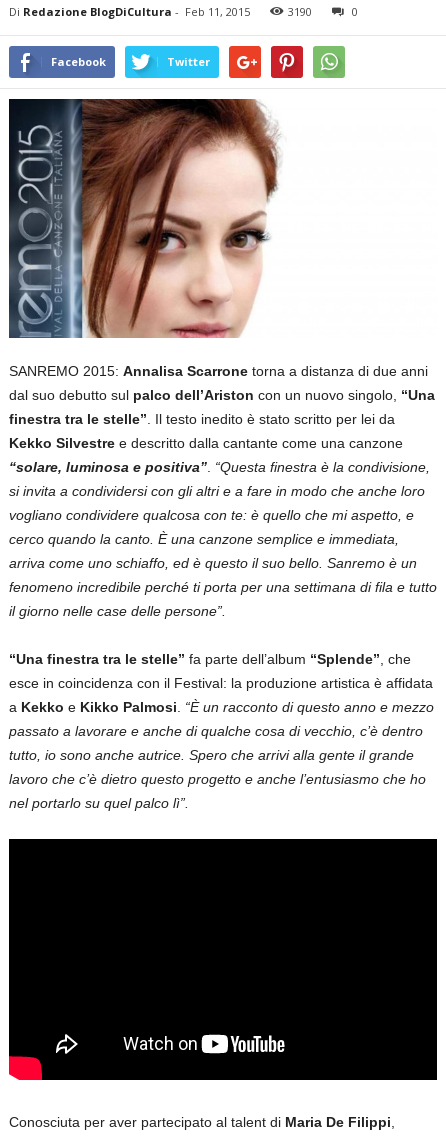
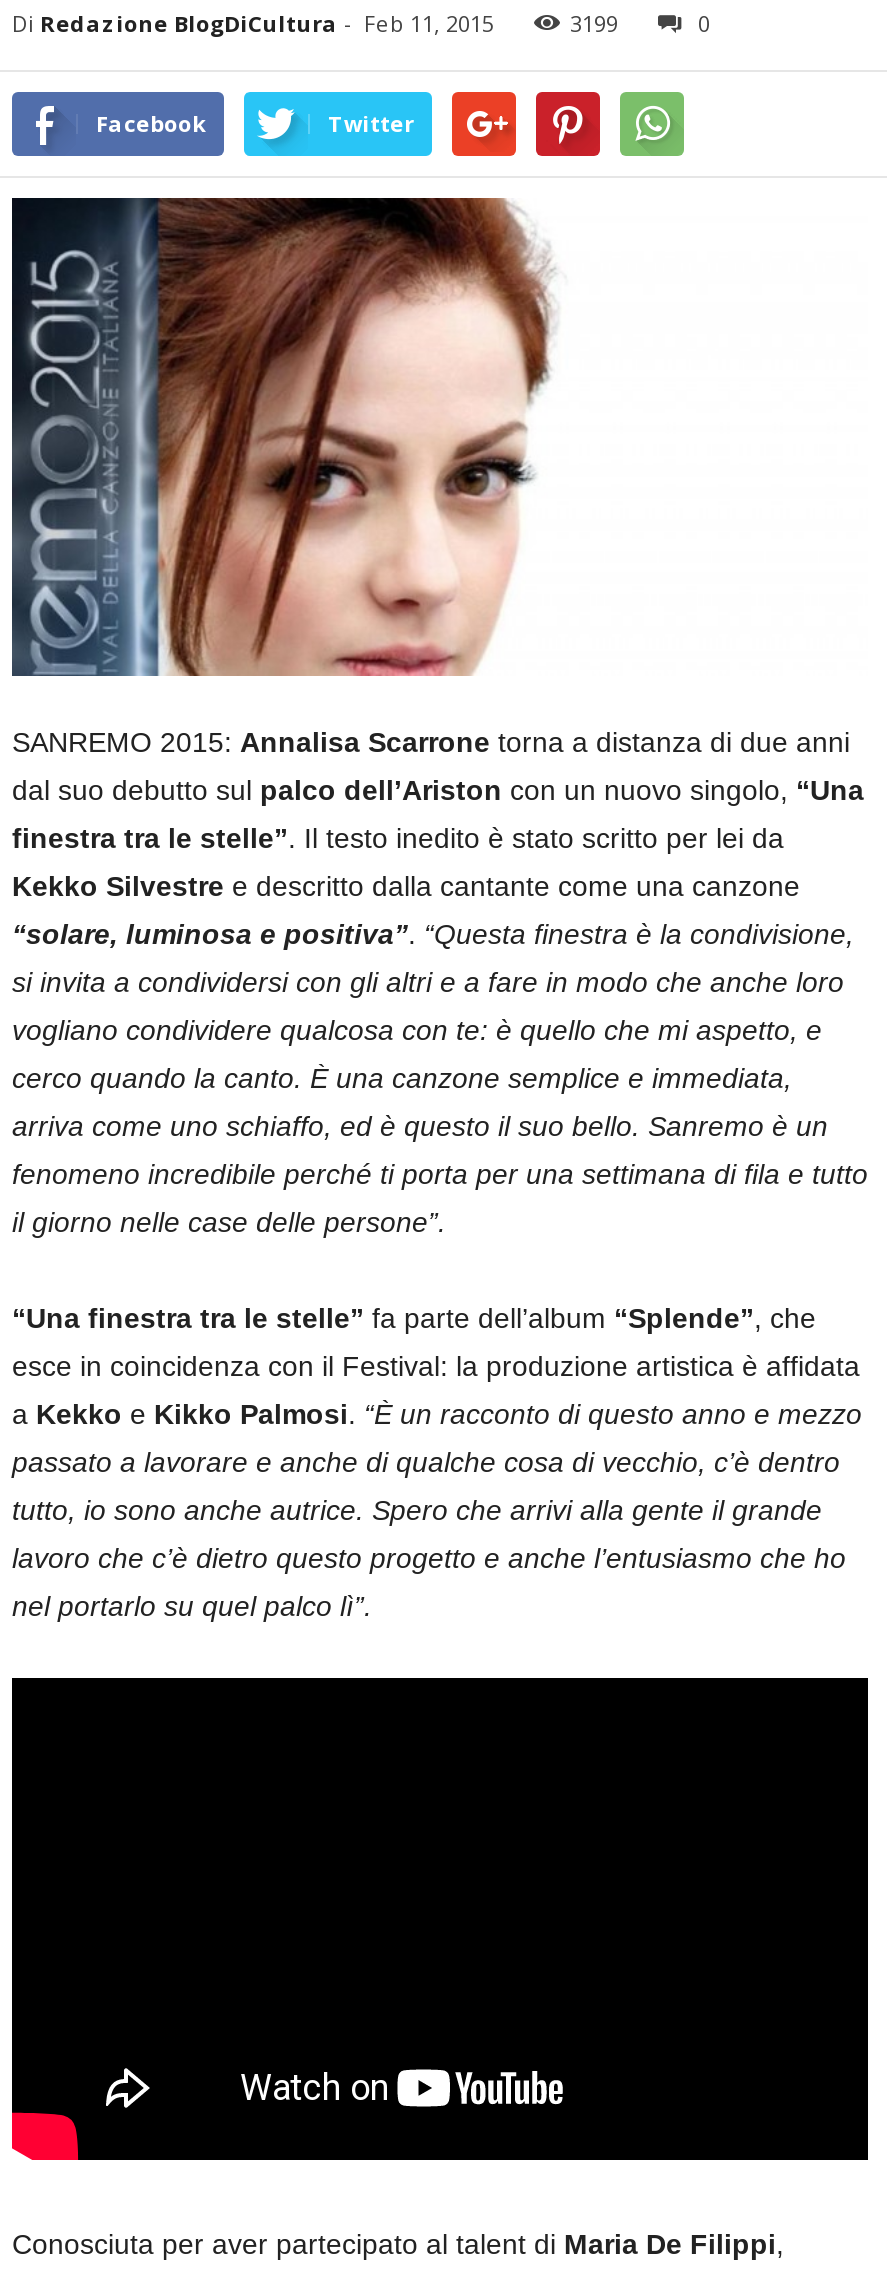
[288,4,312,19] 3190 -> [570,8,618,38] 3199

